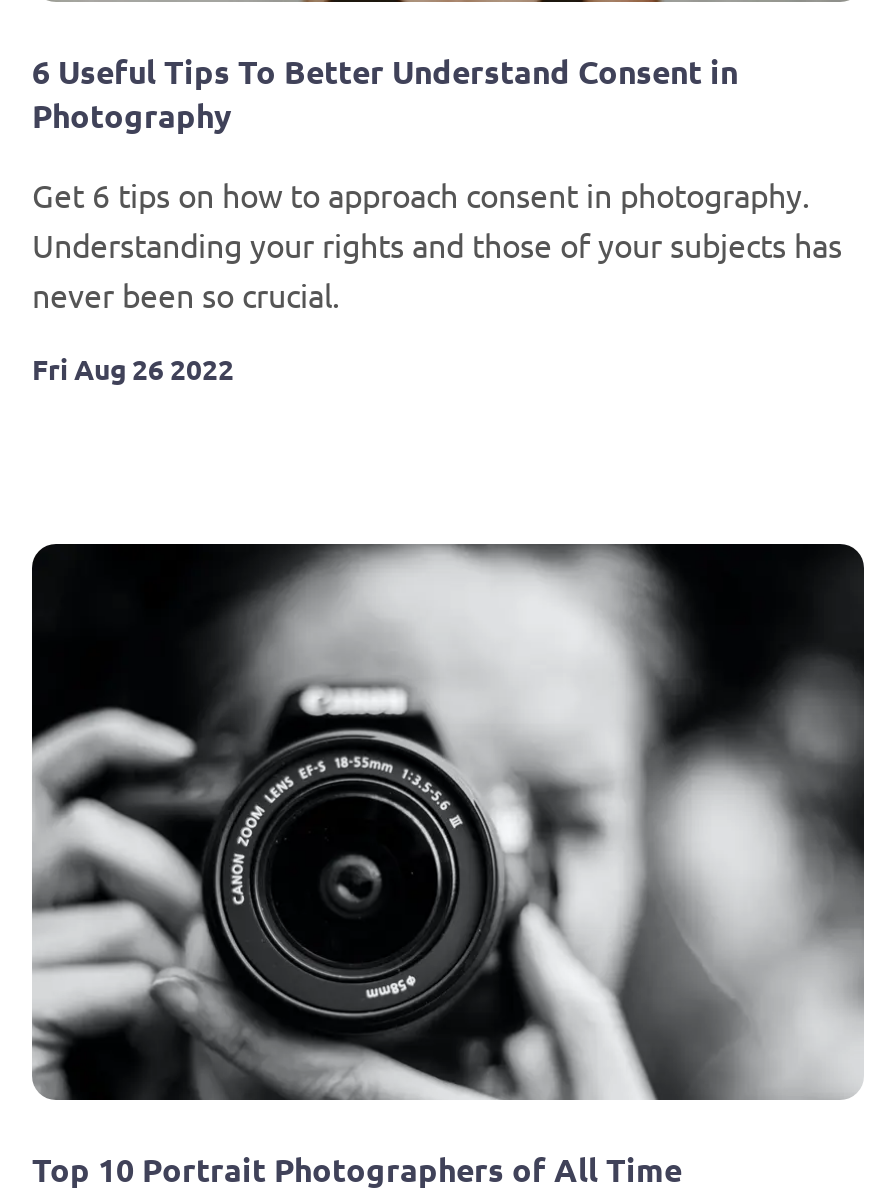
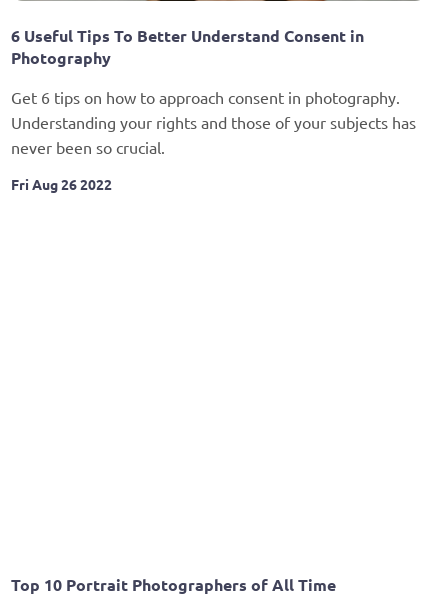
[30,542,866,1102] [image] -> none

